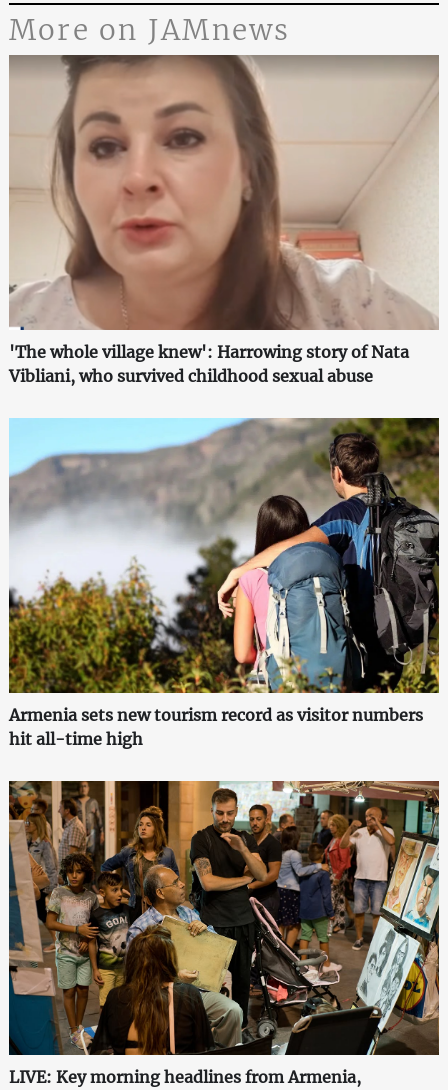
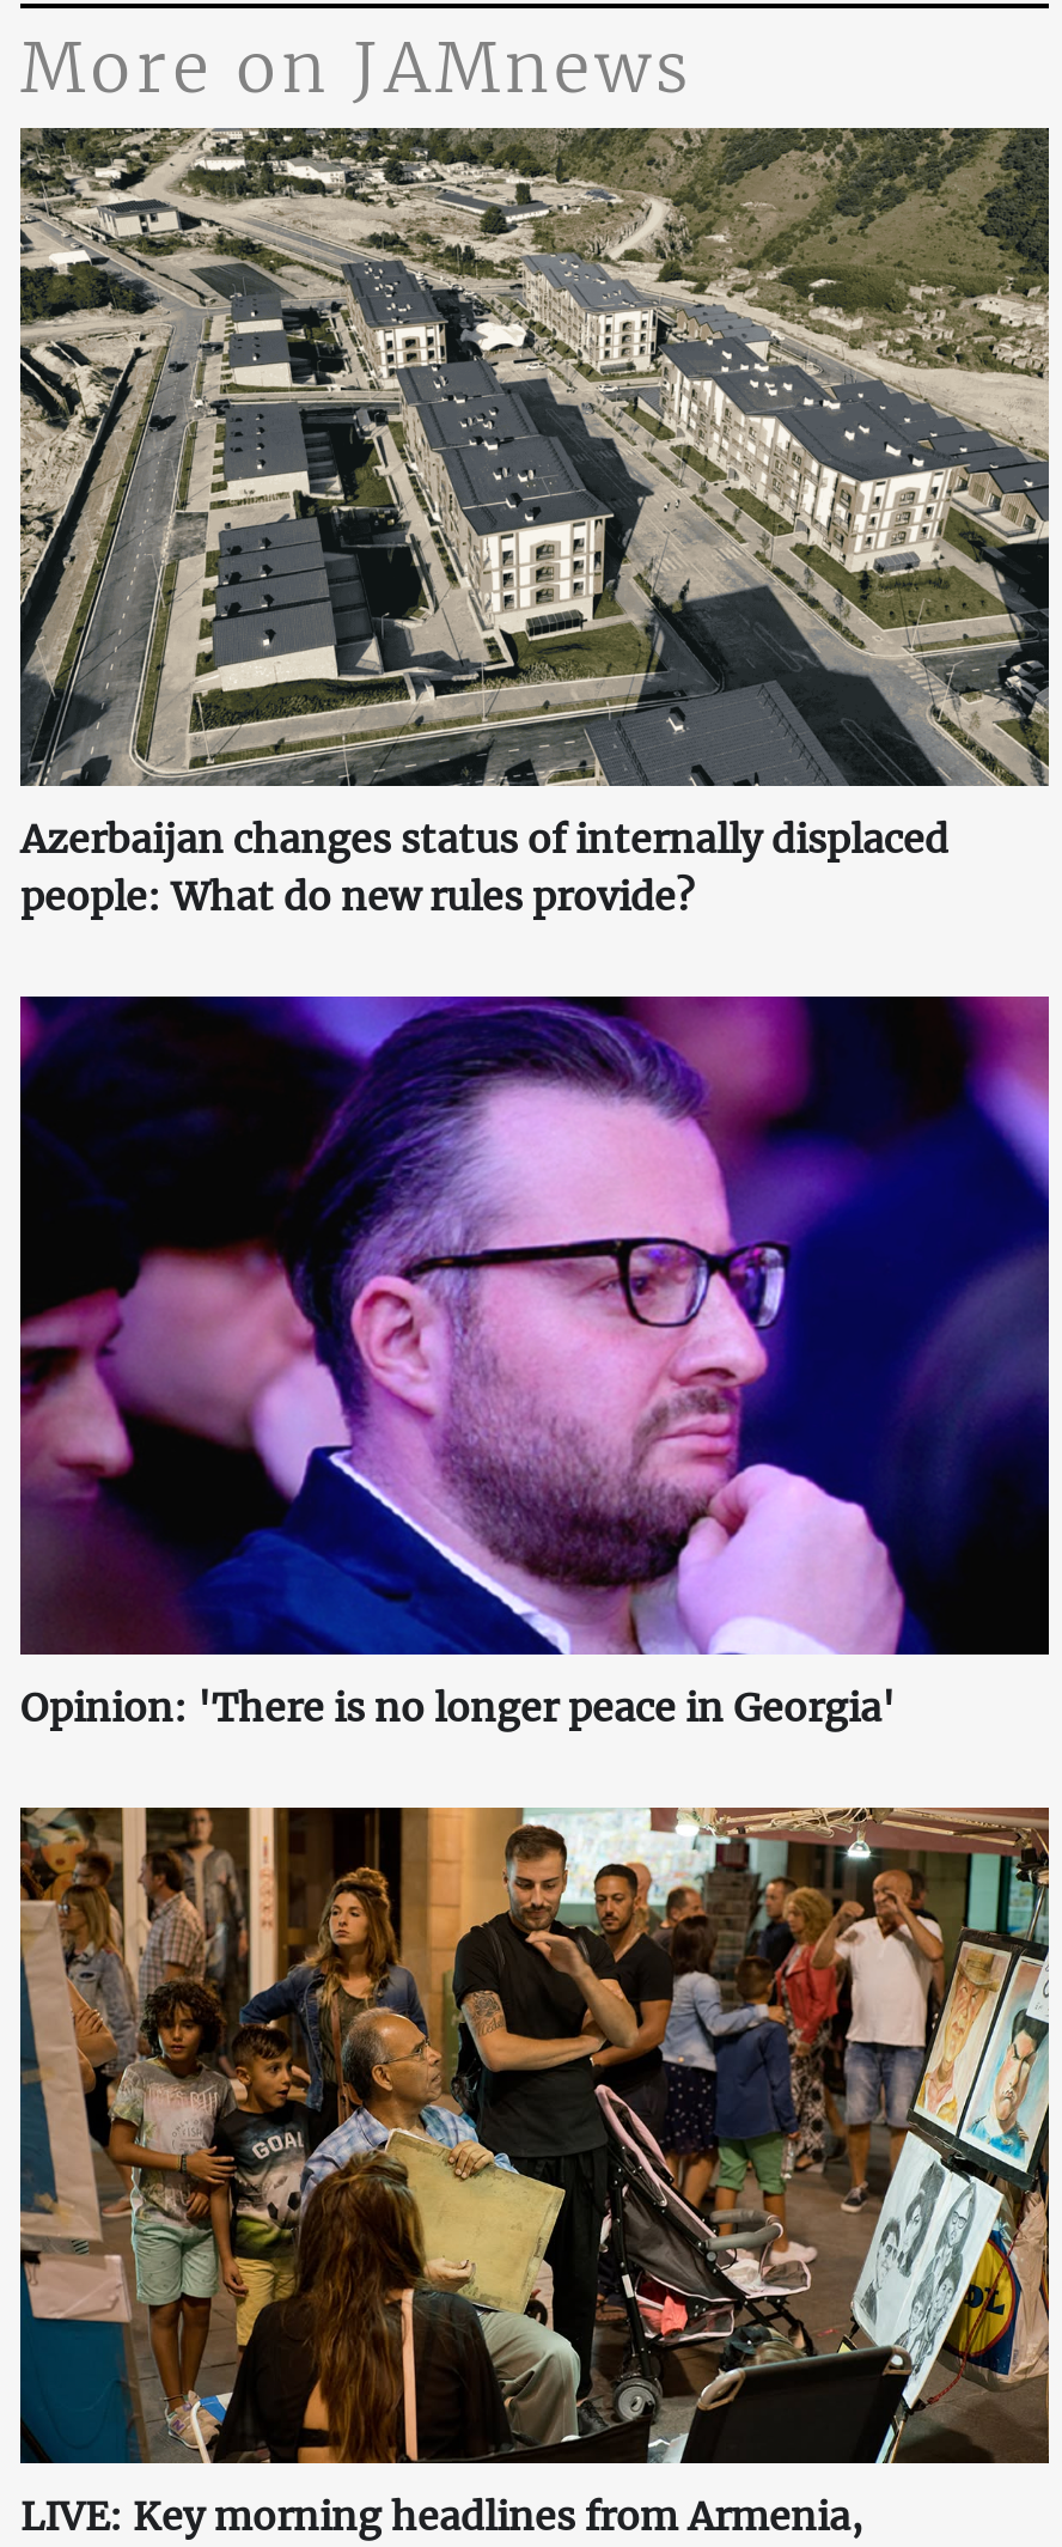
[9,55,439,386] [image] | 'The whole village knew': Harrowing story of Nata | Vibliani, who survived childhood sexual abuse -> [18,128,1051,920] [image] | Azerbaijan changes status of internally displaced | people: What do new rules provide?
[9,417,440,749] [image] | Armenia sets new tourism record as visitor numbers | hit all-time high -> [18,994,1051,1730] [image] | Opinion: 'There is no longer peace in Georgia'

